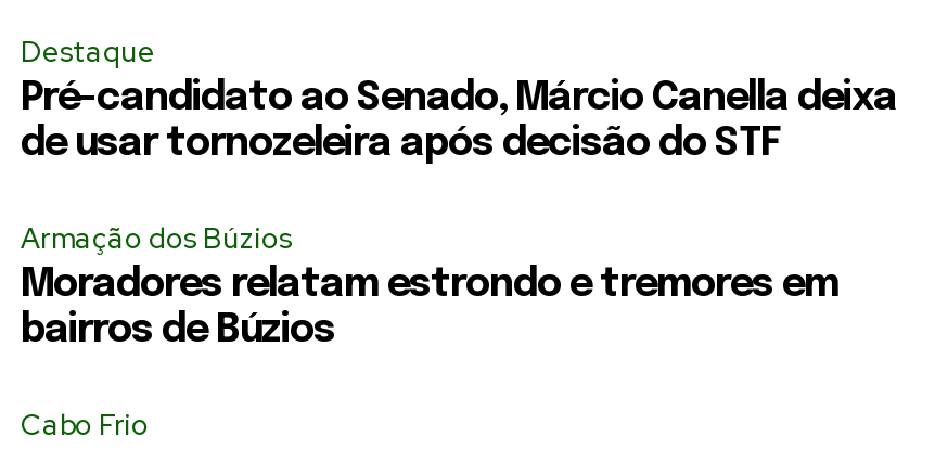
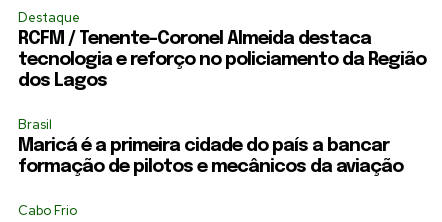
[21,78,897,163] Pré-candidato ao Senado, Márcio Canella deixa | de usar tornozeleira após decisão do STF -> [18,30,426,90] RCFM / Tenente-Coronel Almeida destaca | tecnologia e reforço no policiamento da Região | dos Lagos
[21,219,838,349] Armação dos Búzios | Moradores relatam estrondo e tremores em | bairros de Búzios -> [18,116,403,176] Brasil | Maricá é a primeira cidade do país a bancar | formação de pilotos e mecânicos da aviação

